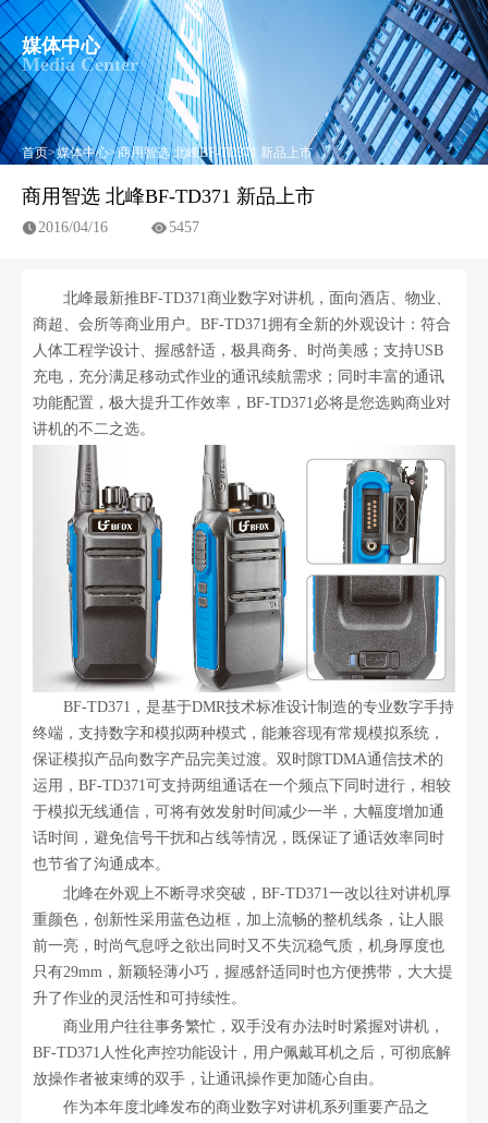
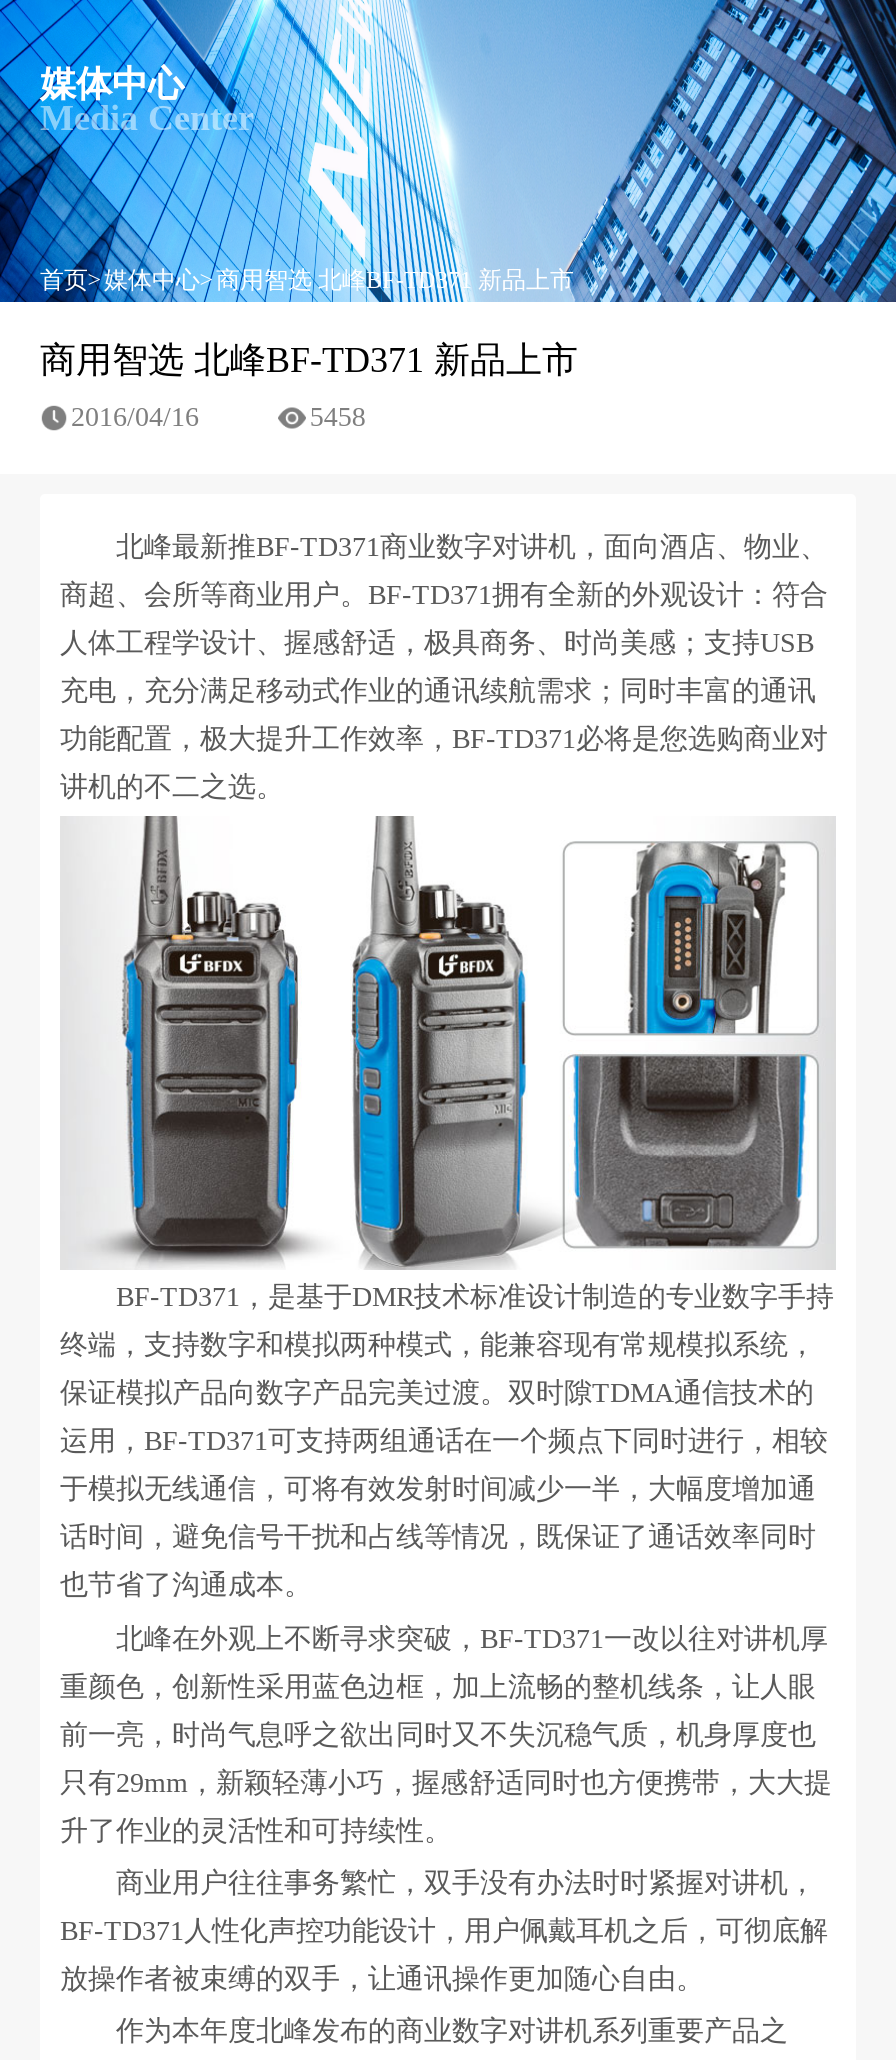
[169,220,199,236] 5457 -> [310,403,366,433] 5458

